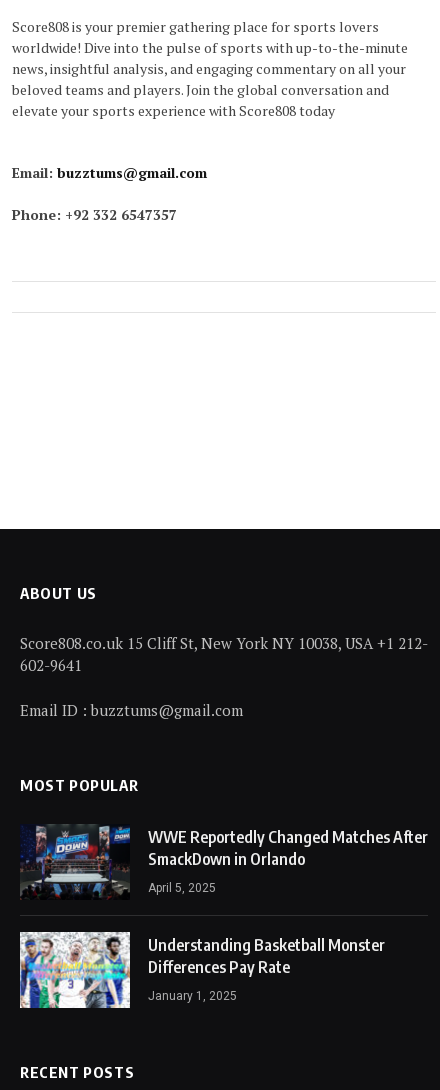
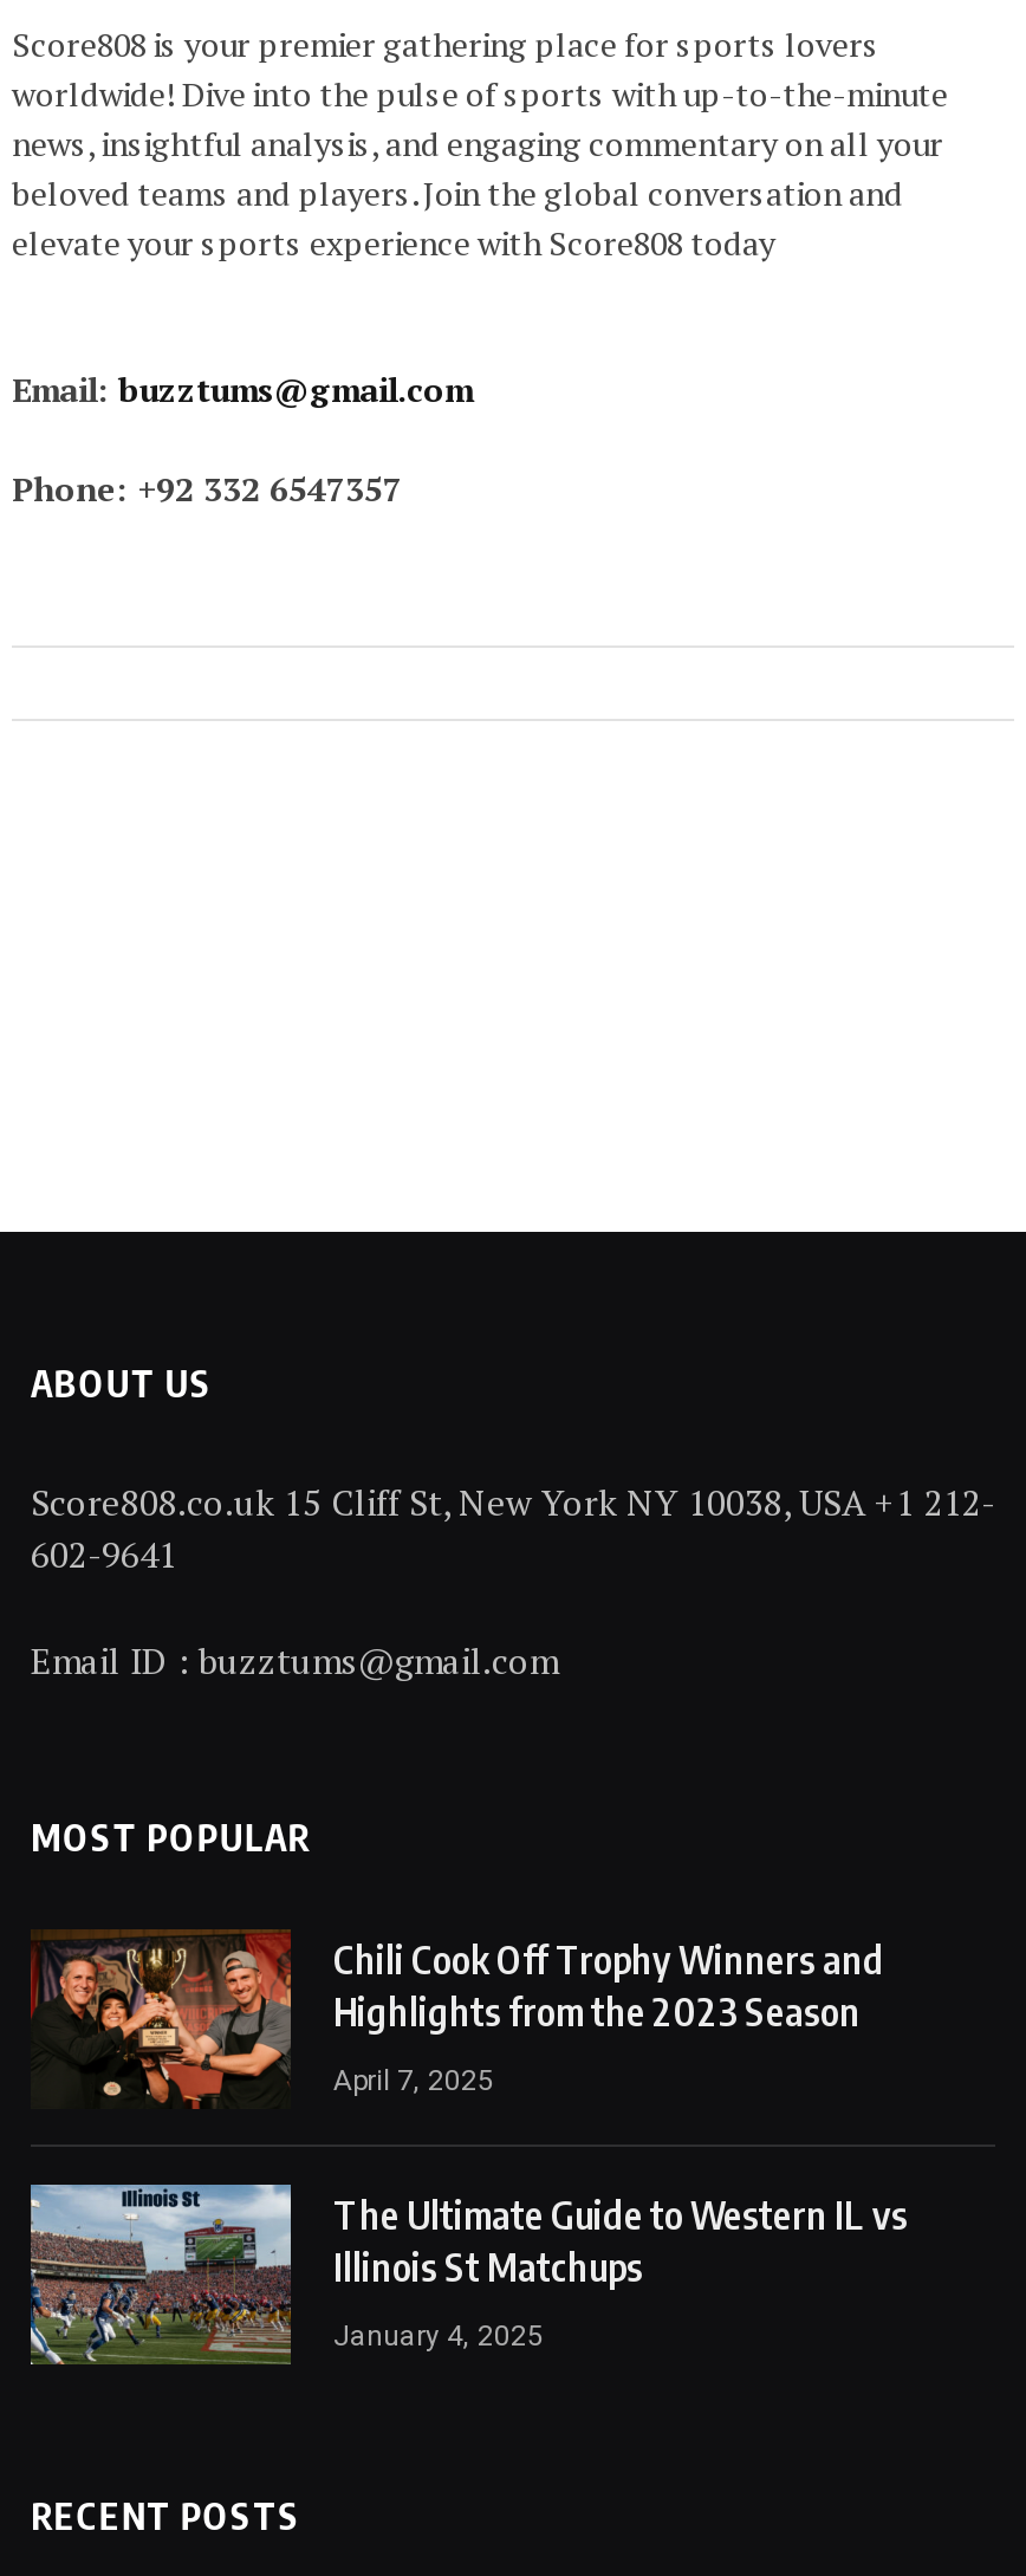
[20,824,428,900] [image] | WWE Reportedly Changed Matches After | SmackDown in Orlando -> [28,1929,884,2111] [image] | Chili Cook Off Trophy Winners and | Highlights from the 2023 Season
[148,881,216,895] April 5, 2025 -> [333,2064,494,2097] April 7, 2025
[19,931,385,1009] [image] | Understanding Basketball Monster | Differences Pay Rate -> [28,2182,908,2367] [image] | The Ultimate Guide to Western IL vs | Illinois St Matchups
[148,989,237,1003] January 1, 2025 -> [333,2320,544,2353] January 4, 2025

